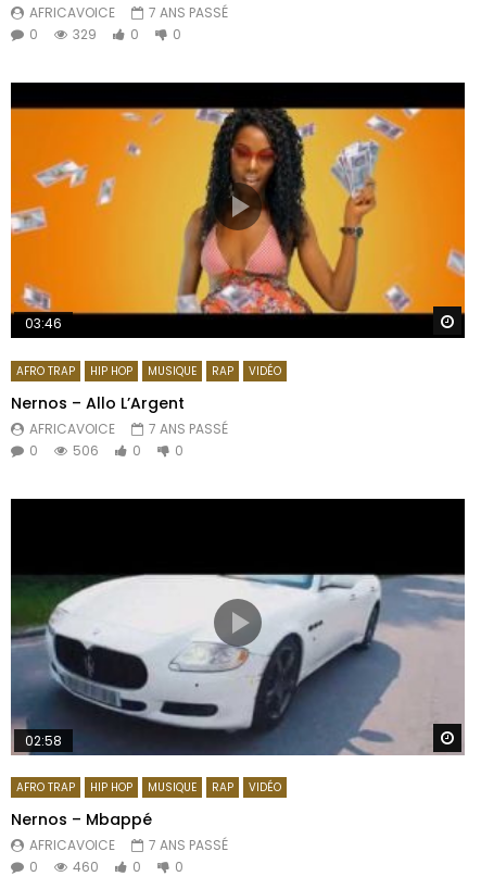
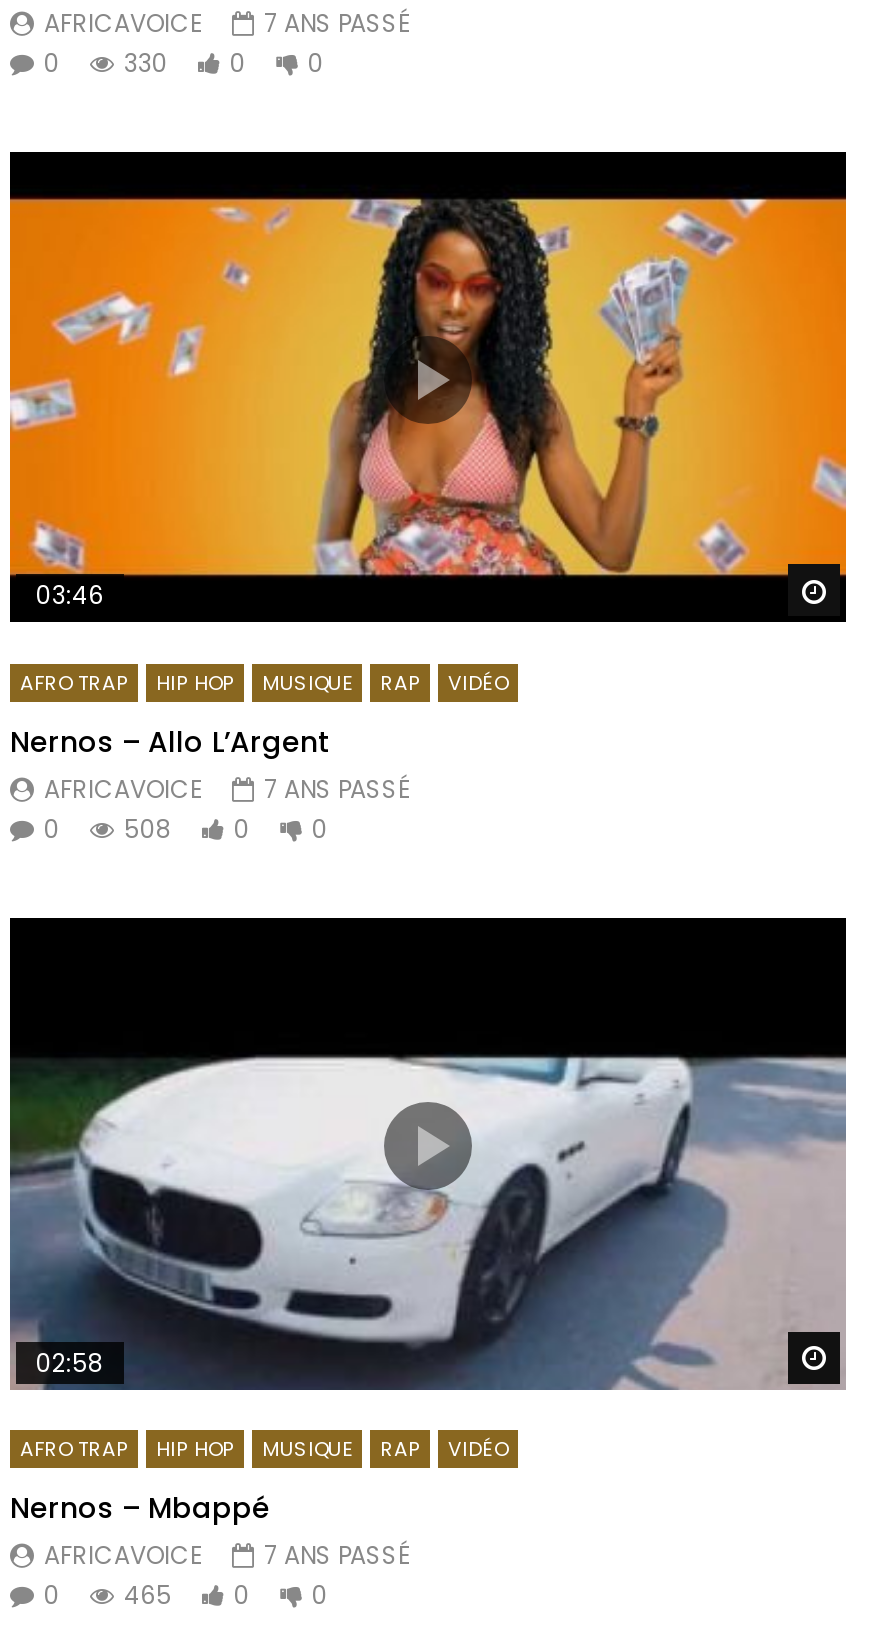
[29,25,181,43] 0 329 0 0 -> [44,46,324,80] 0 330 0 0
[29,441,183,460] 0 506 0 0 -> [44,812,328,846] 0 508 0 0
[29,857,183,876] 0 460 0 0 -> [44,1578,328,1612] 0 465 0 0

